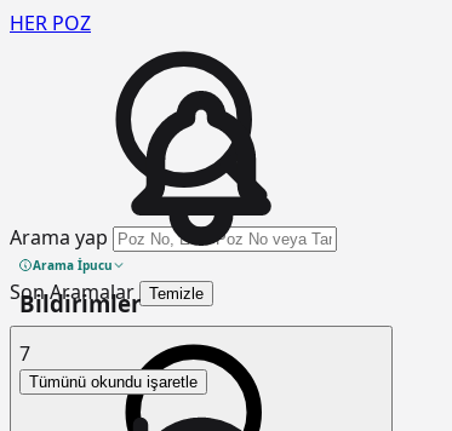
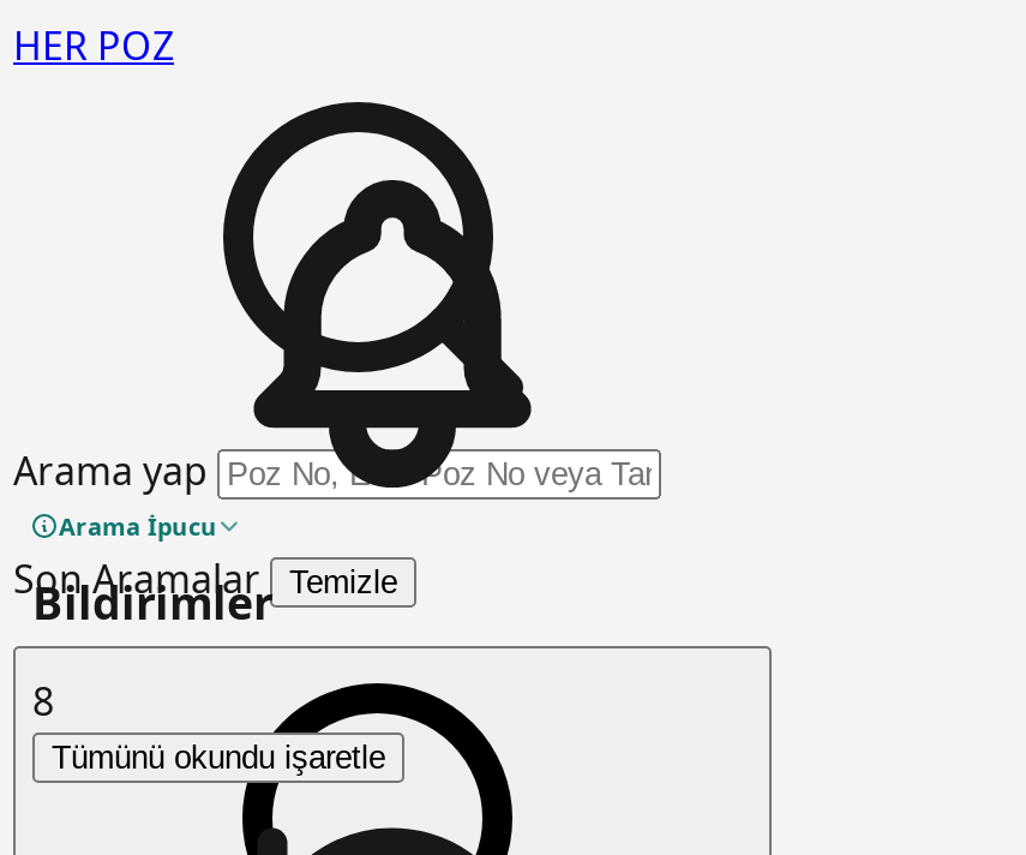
[19,341,30,367] 7 -> [32,676,54,729] 8

